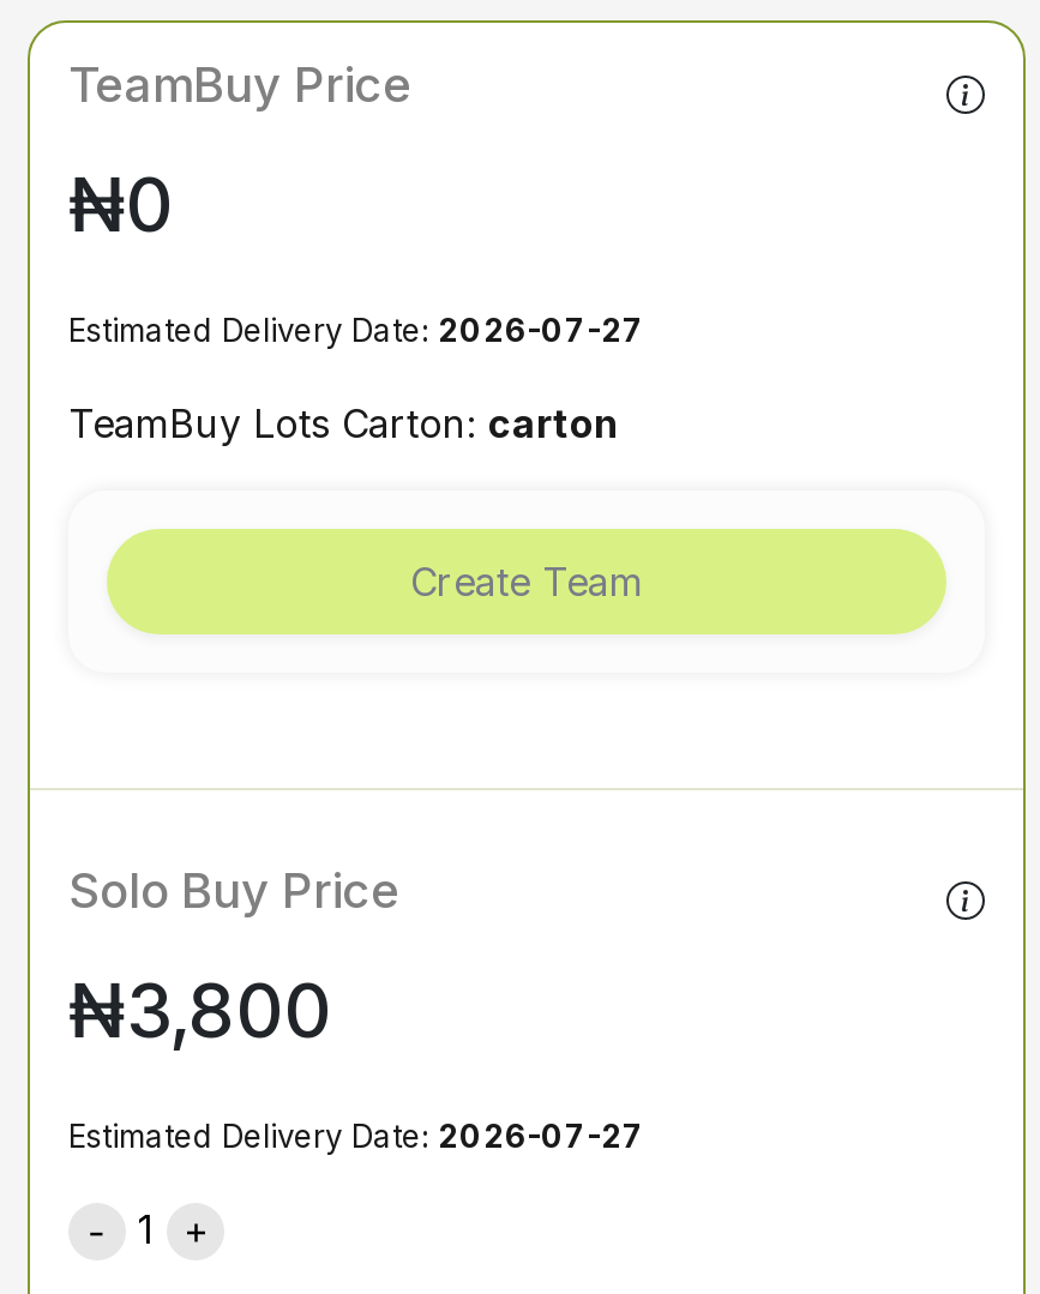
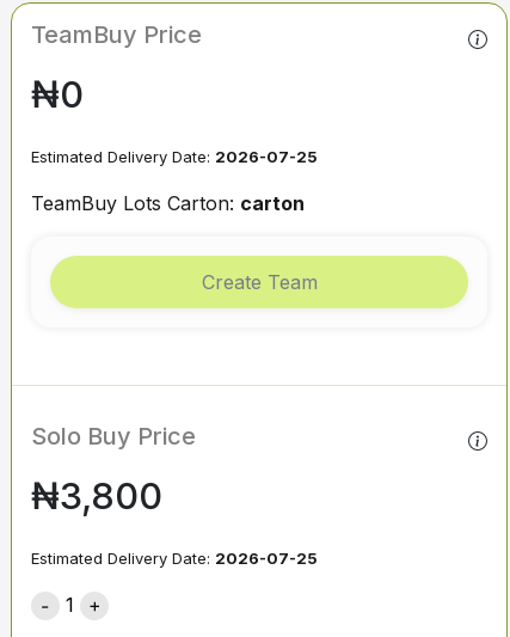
[68,311,644,349] Estimated Delivery Date: 2026-07-27 -> [31,147,318,166] Estimated Delivery Date: 2026-07-25
[68,1117,644,1155] Estimated Delivery Date: 2026-07-27 -> [31,549,318,568] Estimated Delivery Date: 2026-07-25

